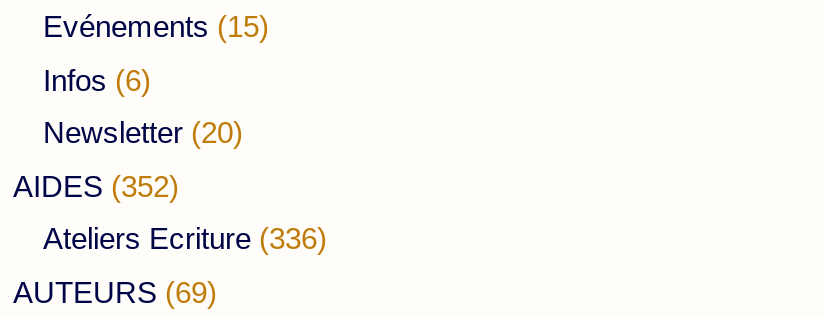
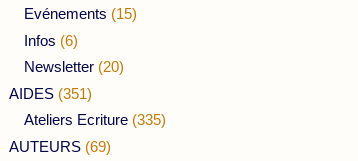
[13,168,179,202] AIDES (352) -> [9,85,92,102] AIDES (351)
[43,221,327,255] Ateliers Ecriture (336) -> [24,111,166,128] Ateliers Ecriture (335)

